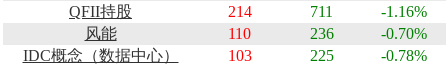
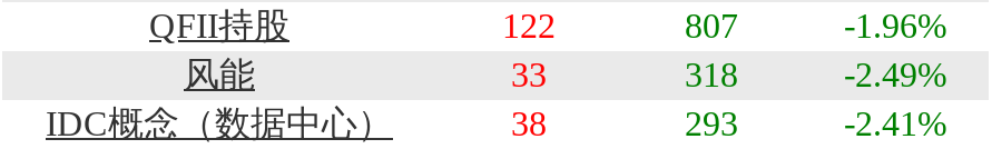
[227,3,251,20] 214 -> [502,7,556,44] 122
[310,3,333,20] 711 -> [685,7,738,44] 807
[381,3,427,20] -1.16% -> [844,7,946,44] -1.96%
[228,25,251,42] 110 -> [511,56,547,93] 33
[309,25,333,42] 236 -> [685,56,738,93] 318
[381,25,427,42] -0.70% -> [844,56,946,93] -2.49%
[227,47,251,64] 103 -> [511,105,547,142] 38
[309,47,333,64] 225 -> [685,105,738,142] 293
[381,47,427,64] -0.78% -> [844,105,946,142] -2.41%

